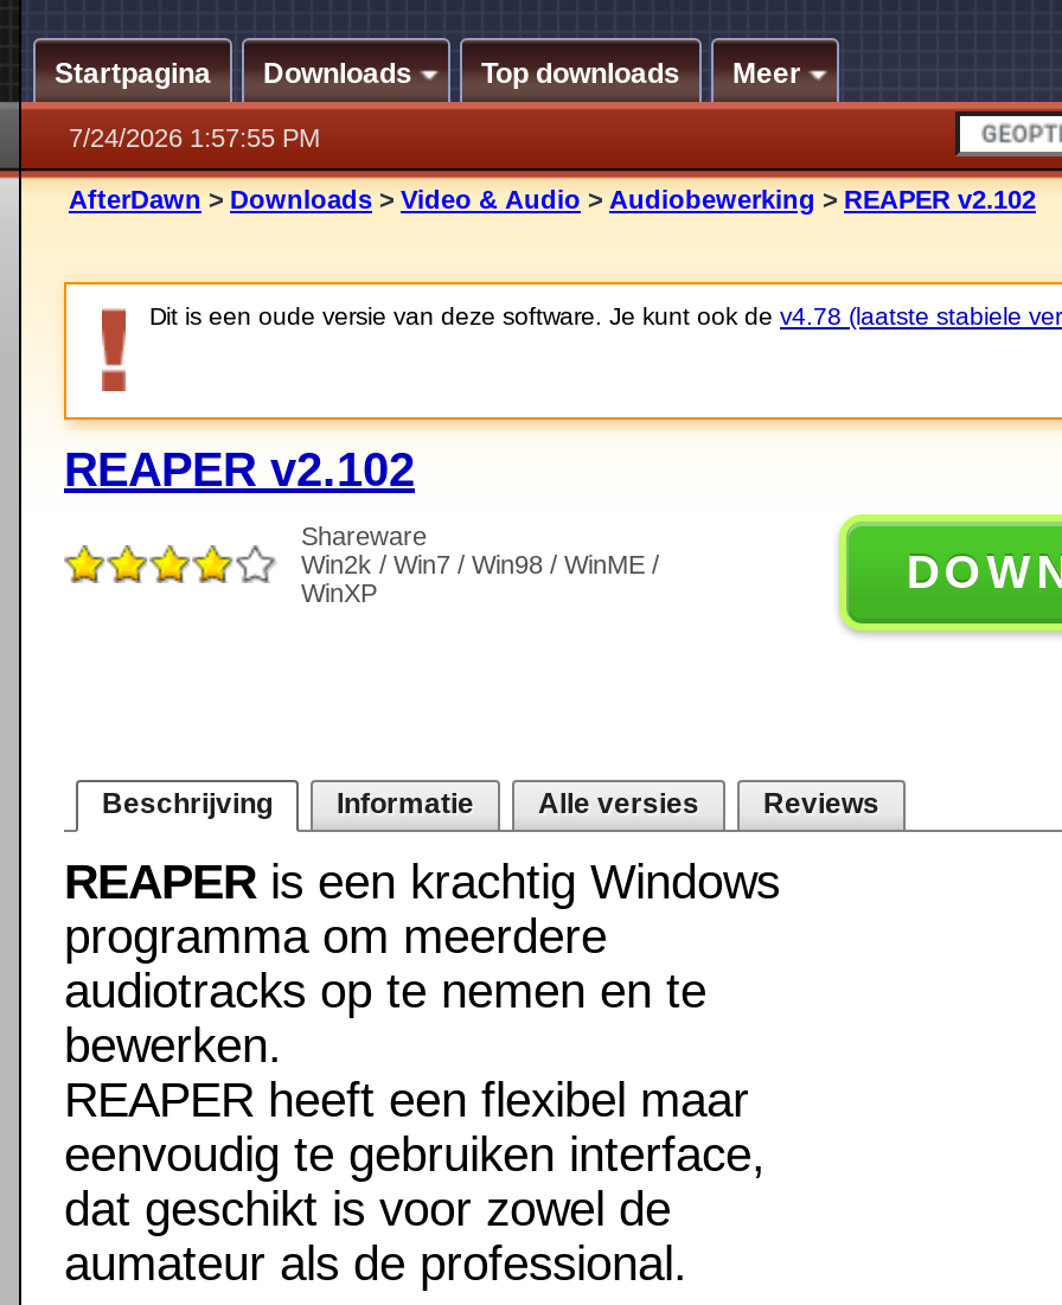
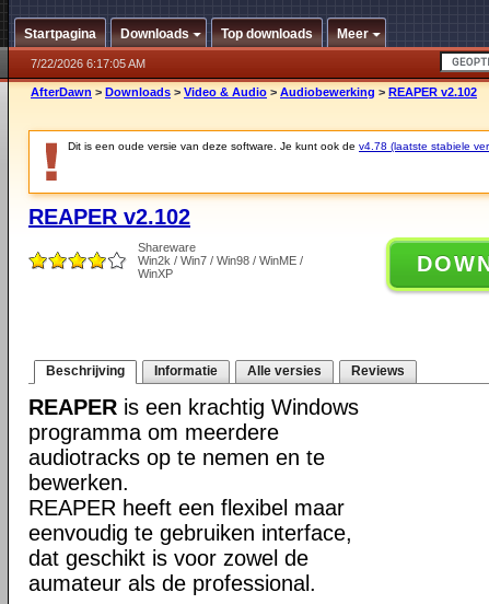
[69,123,320,152] 7/24/2026 1:57:55 PM -> [31,57,145,70] 7/22/2026 6:17:05 AM

